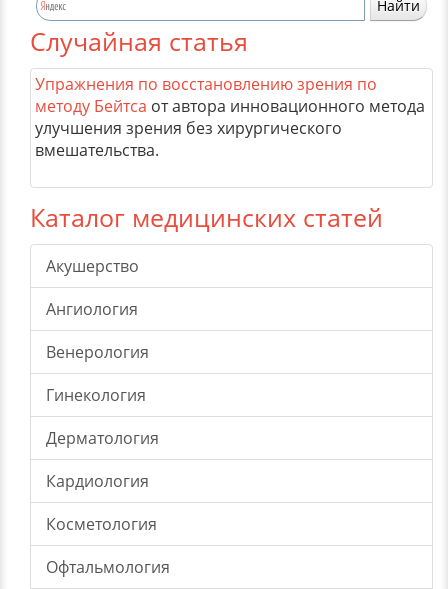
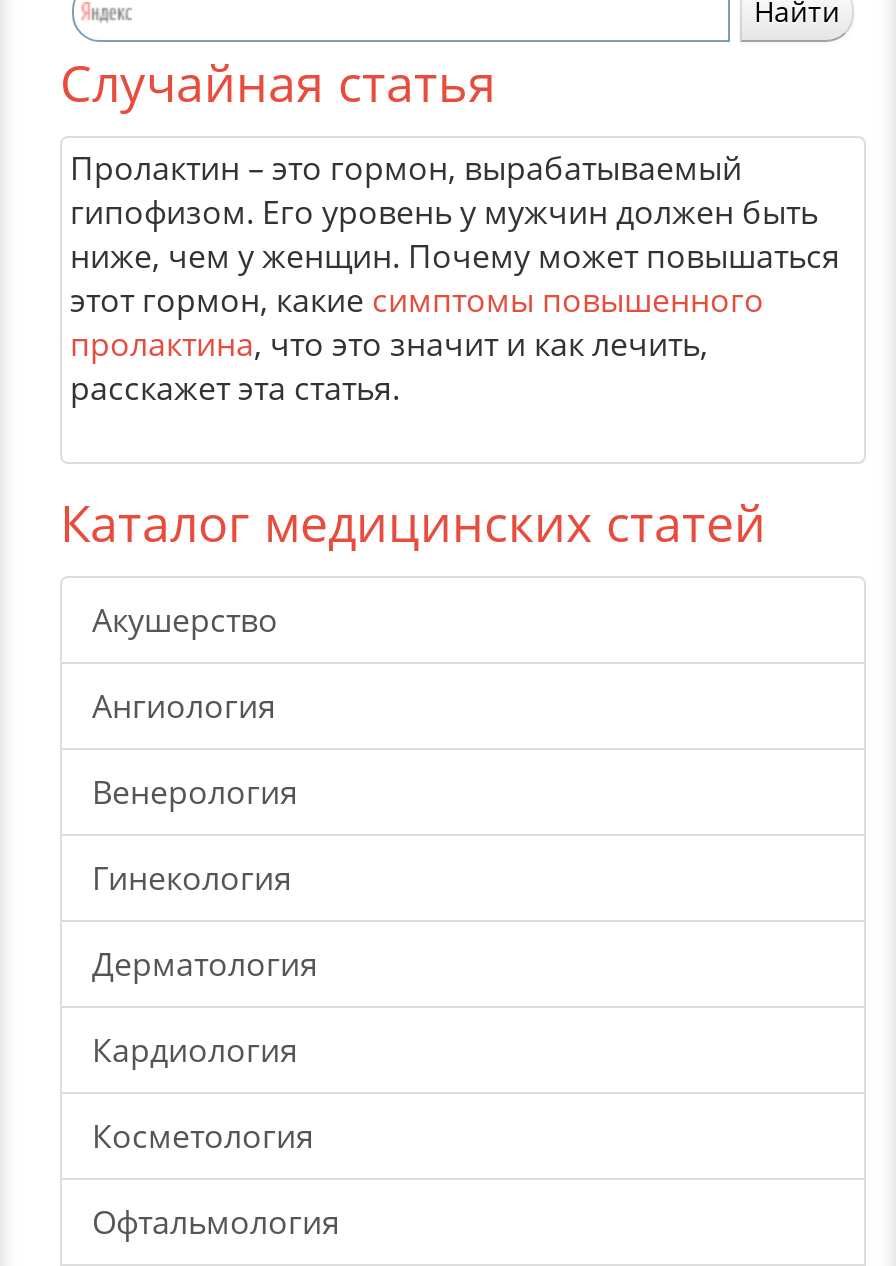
[35,73,425,161] Упражнения по восстановлению зрения по | методу Бейтса от автора инновационного метода | улучшения зрения без хирургического | вмешательства. -> [70,146,840,410] Пролактин – это гормон, вырабатываемый | гипофизом. Его уровень у мужчин должен быть | ниже, чем у женщин. Почему может повышаться | этот гормон, какие симптомы повышенного | пролактина, что это значит и как лечить, | расскажет эта статья.

